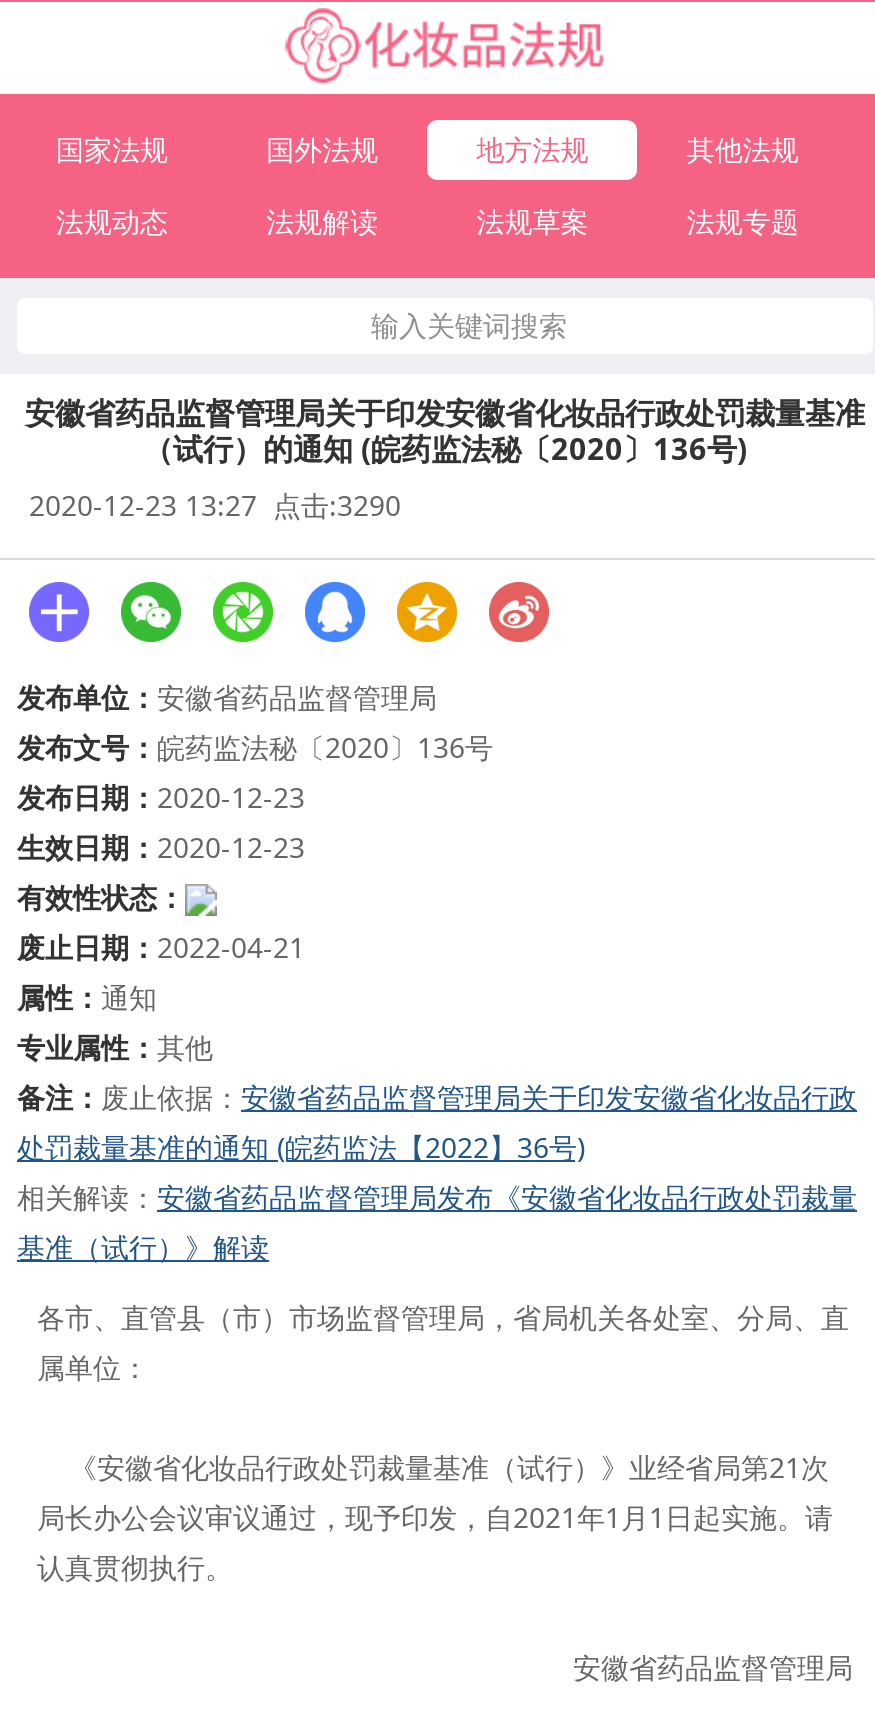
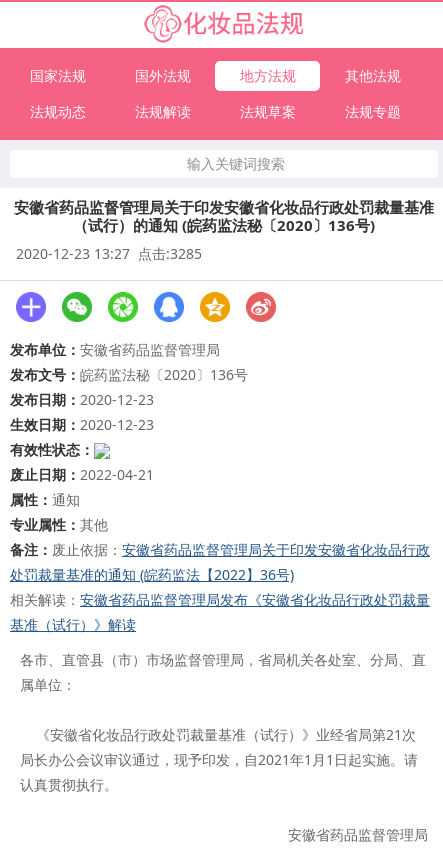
[29,486,401,524] 2020-12-23 13:27 点击:3290 -> [16,244,202,263] 2020-12-23 13:27 点击:3285

